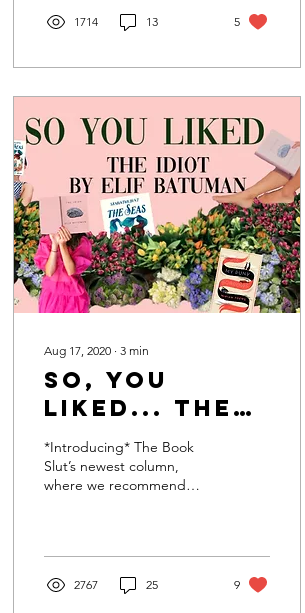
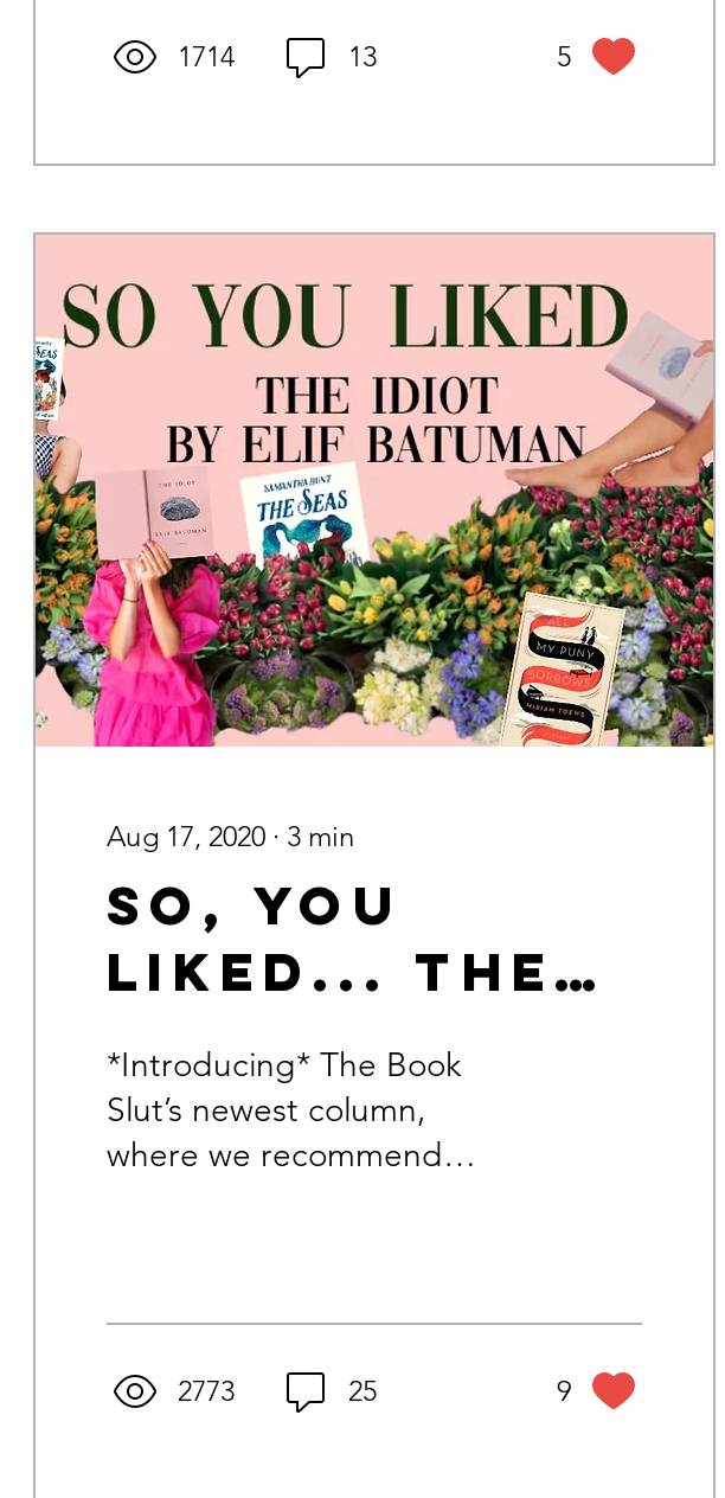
[74,577,98,592] 2767 -> [178,1372,235,1408] 2773

